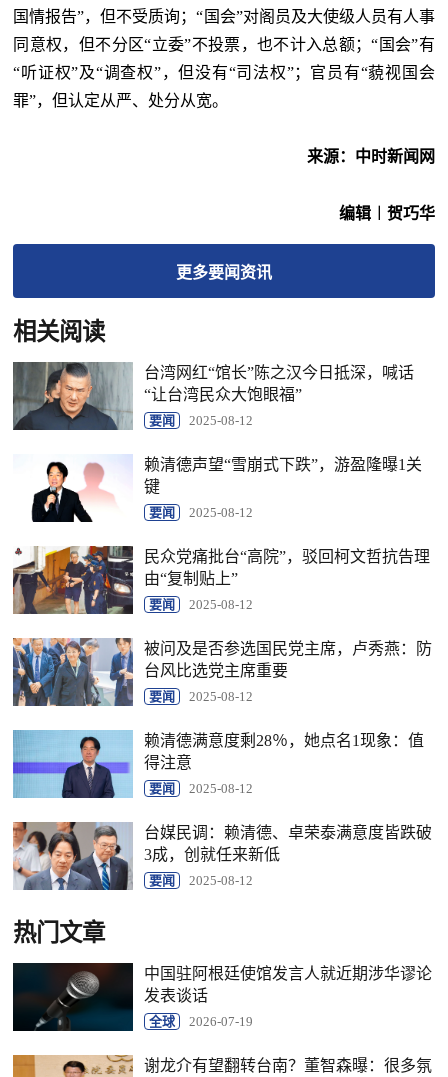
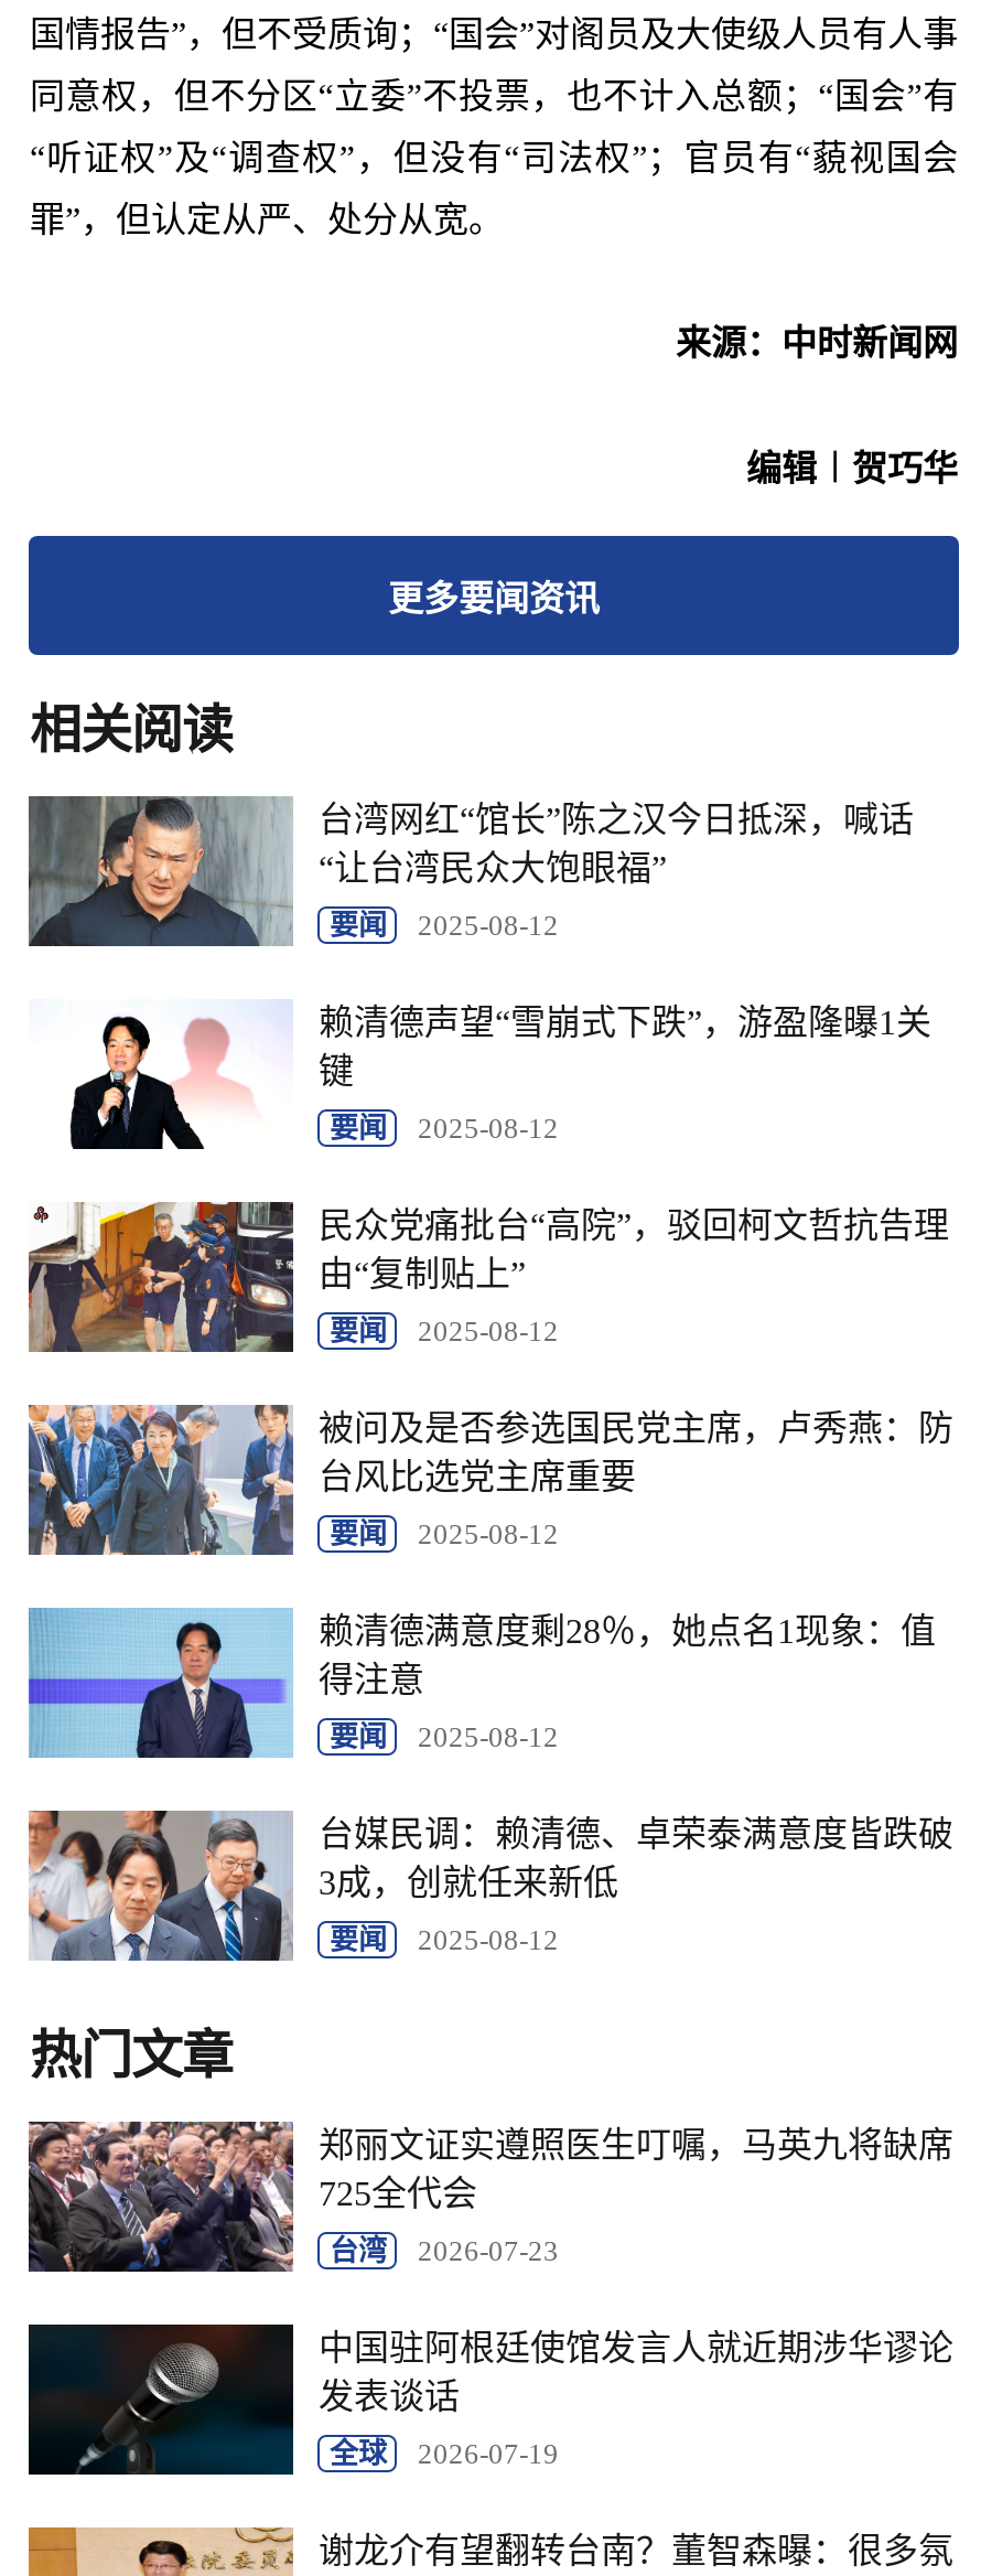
none -> [26,2119,953,2274] [image] | 郑丽文证实遵照医生叮嘱，马英九将缺席 | 725全代会 | 台湾 | 2026-07-23

